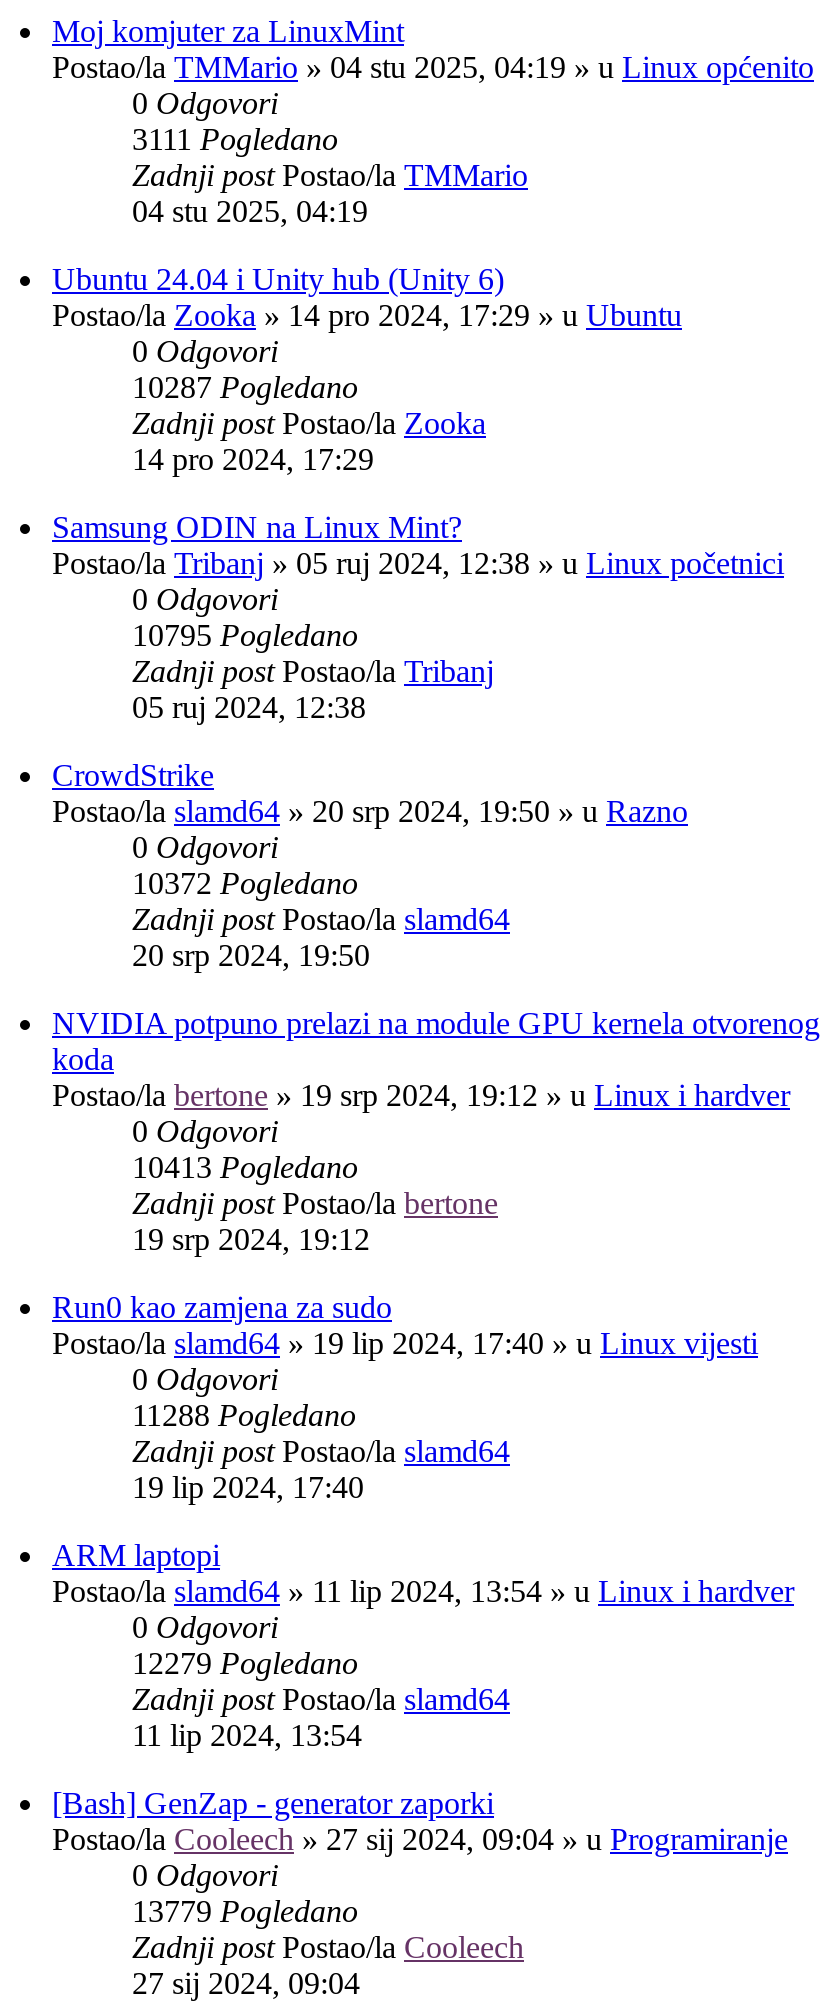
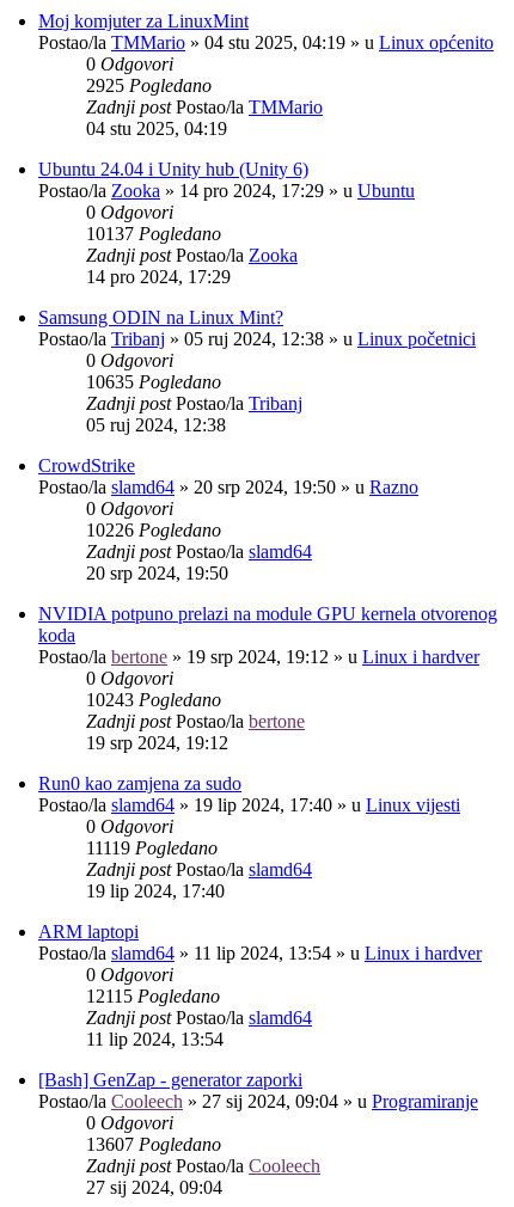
[132,122,338,156] 3111 Pogledano -> [86,75,212,95] 2925 Pogledano
[132,370,358,404] 10287 Pogledano -> [86,223,221,244] 10137 Pogledano
[132,618,358,652] 10795 Pogledano -> [86,372,221,392] 10635 Pogledano
[132,866,358,900] 10372 Pogledano -> [86,520,221,540] 10226 Pogledano
[132,1150,358,1184] 10413 Pogledano -> [86,689,221,710] 10243 Pogledano
[132,1398,356,1432] 11288 Pogledano -> [86,838,218,858] 11119 Pogledano
[132,1646,358,1680] 12279 Pogledano -> [86,986,220,1006] 12115 Pogledano
[132,1894,358,1928] 13779 Pogledano -> [86,1134,221,1154] 13607 Pogledano

